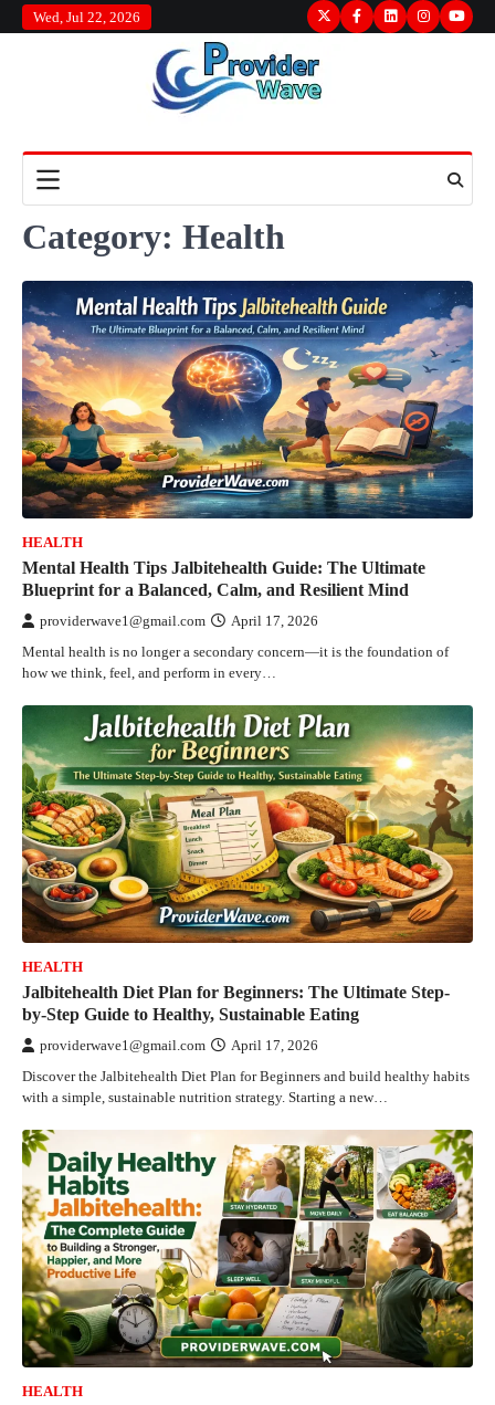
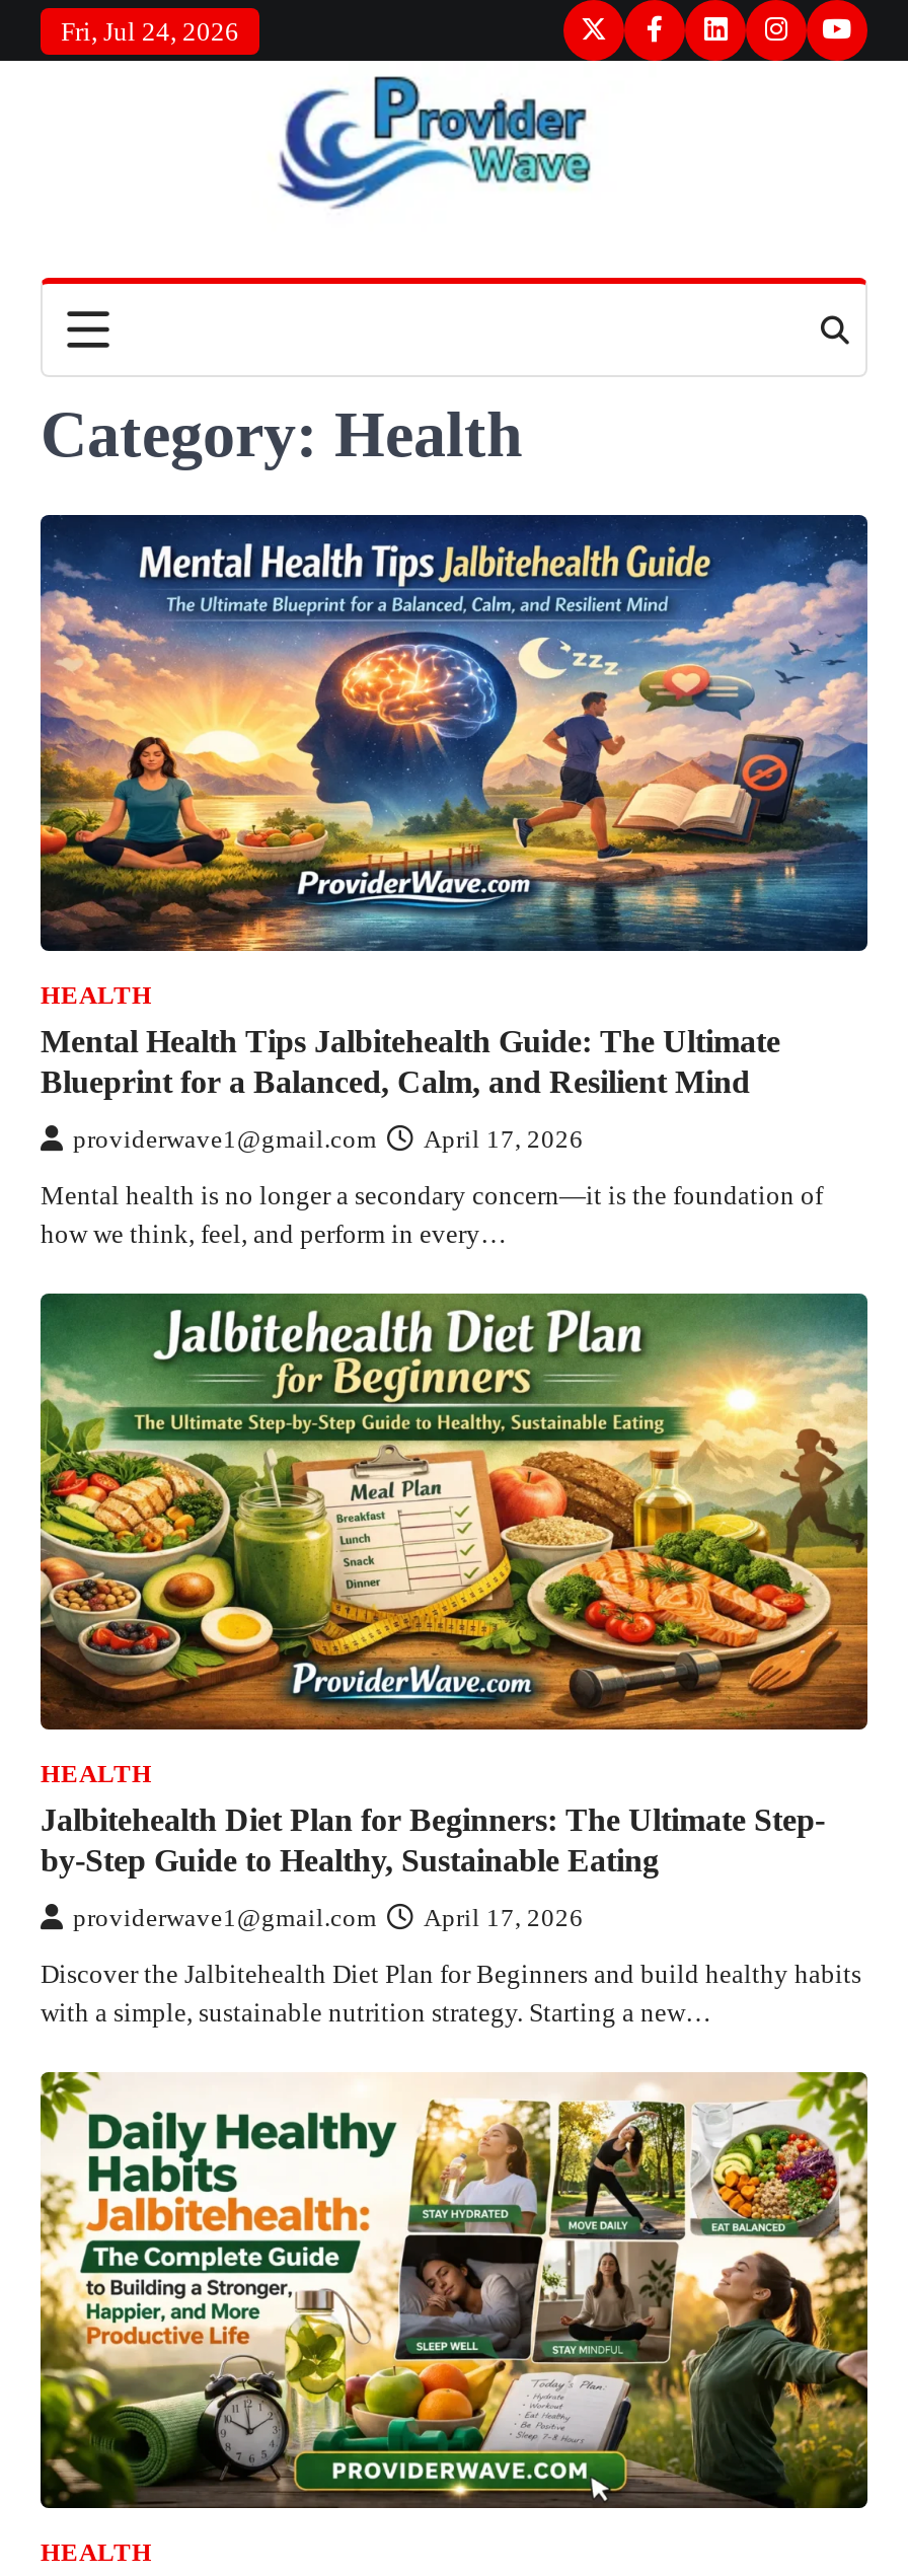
[33,8,140,25] Wed, Jul 22, 2026 -> [61,15,239,46] Fri, Jul 24, 2026

